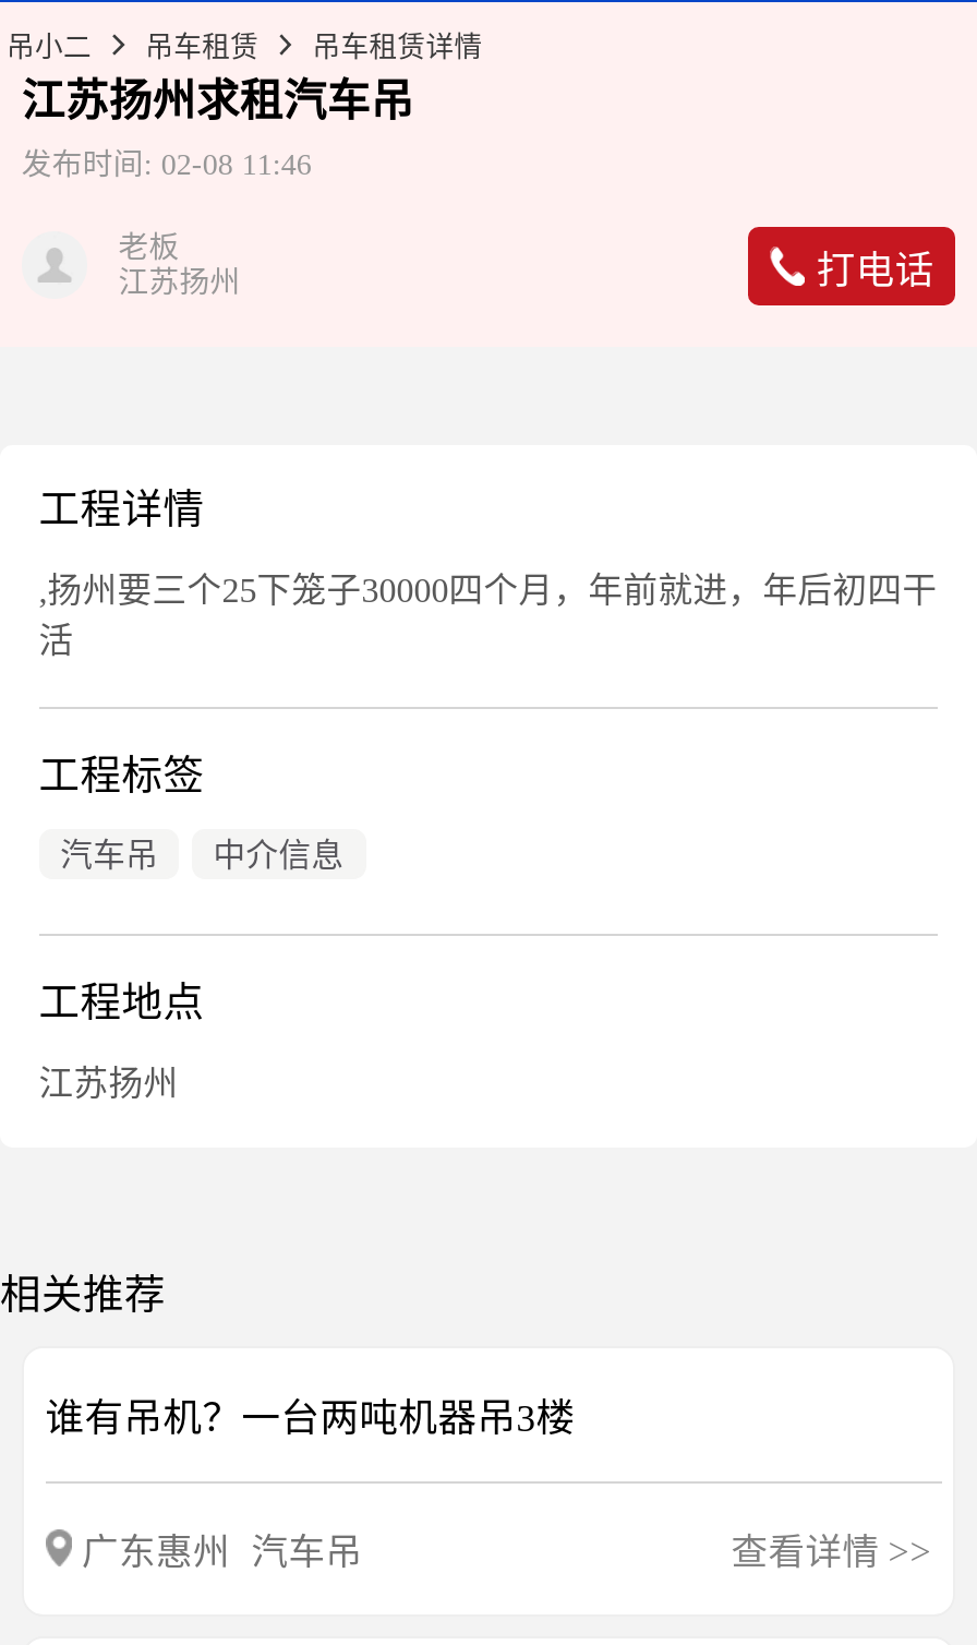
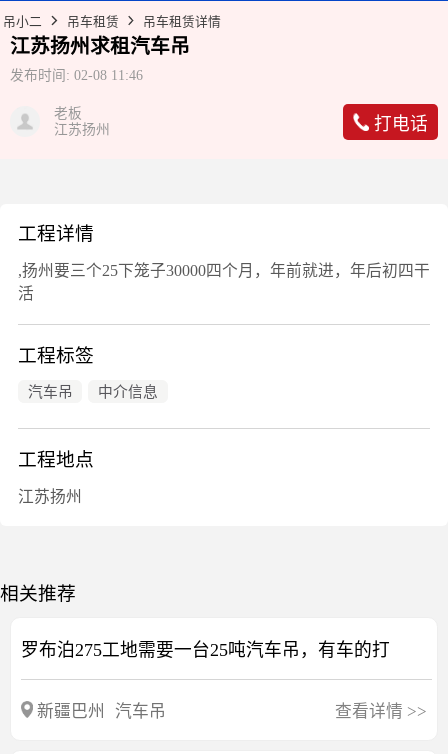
[45,1397,575,1441] 谁有吊机？一台两吨机器吊3楼 -> [21,640,390,660] 罗布泊275工地需要一台25吨汽车吊，有车的打
[82,1530,363,1572] 广东惠州 汽车吊 -> [37,701,166,720] 新疆巴州 汽车吊

